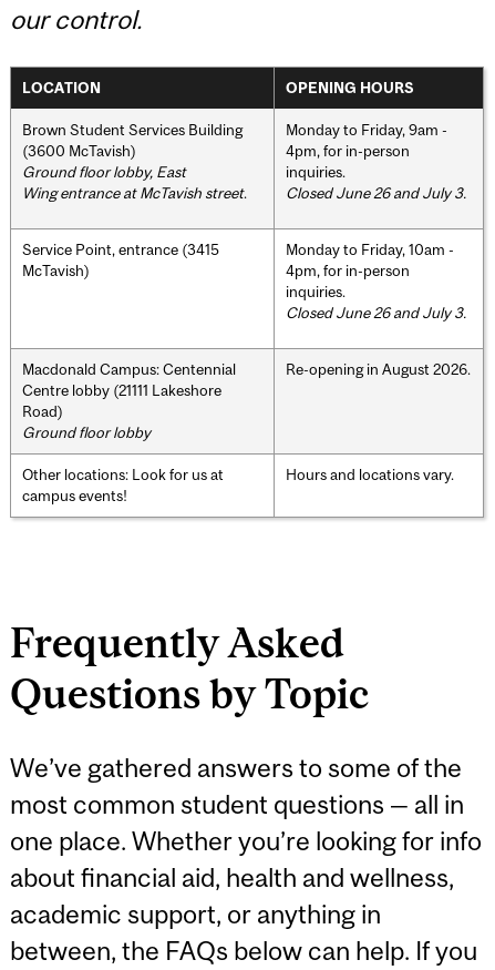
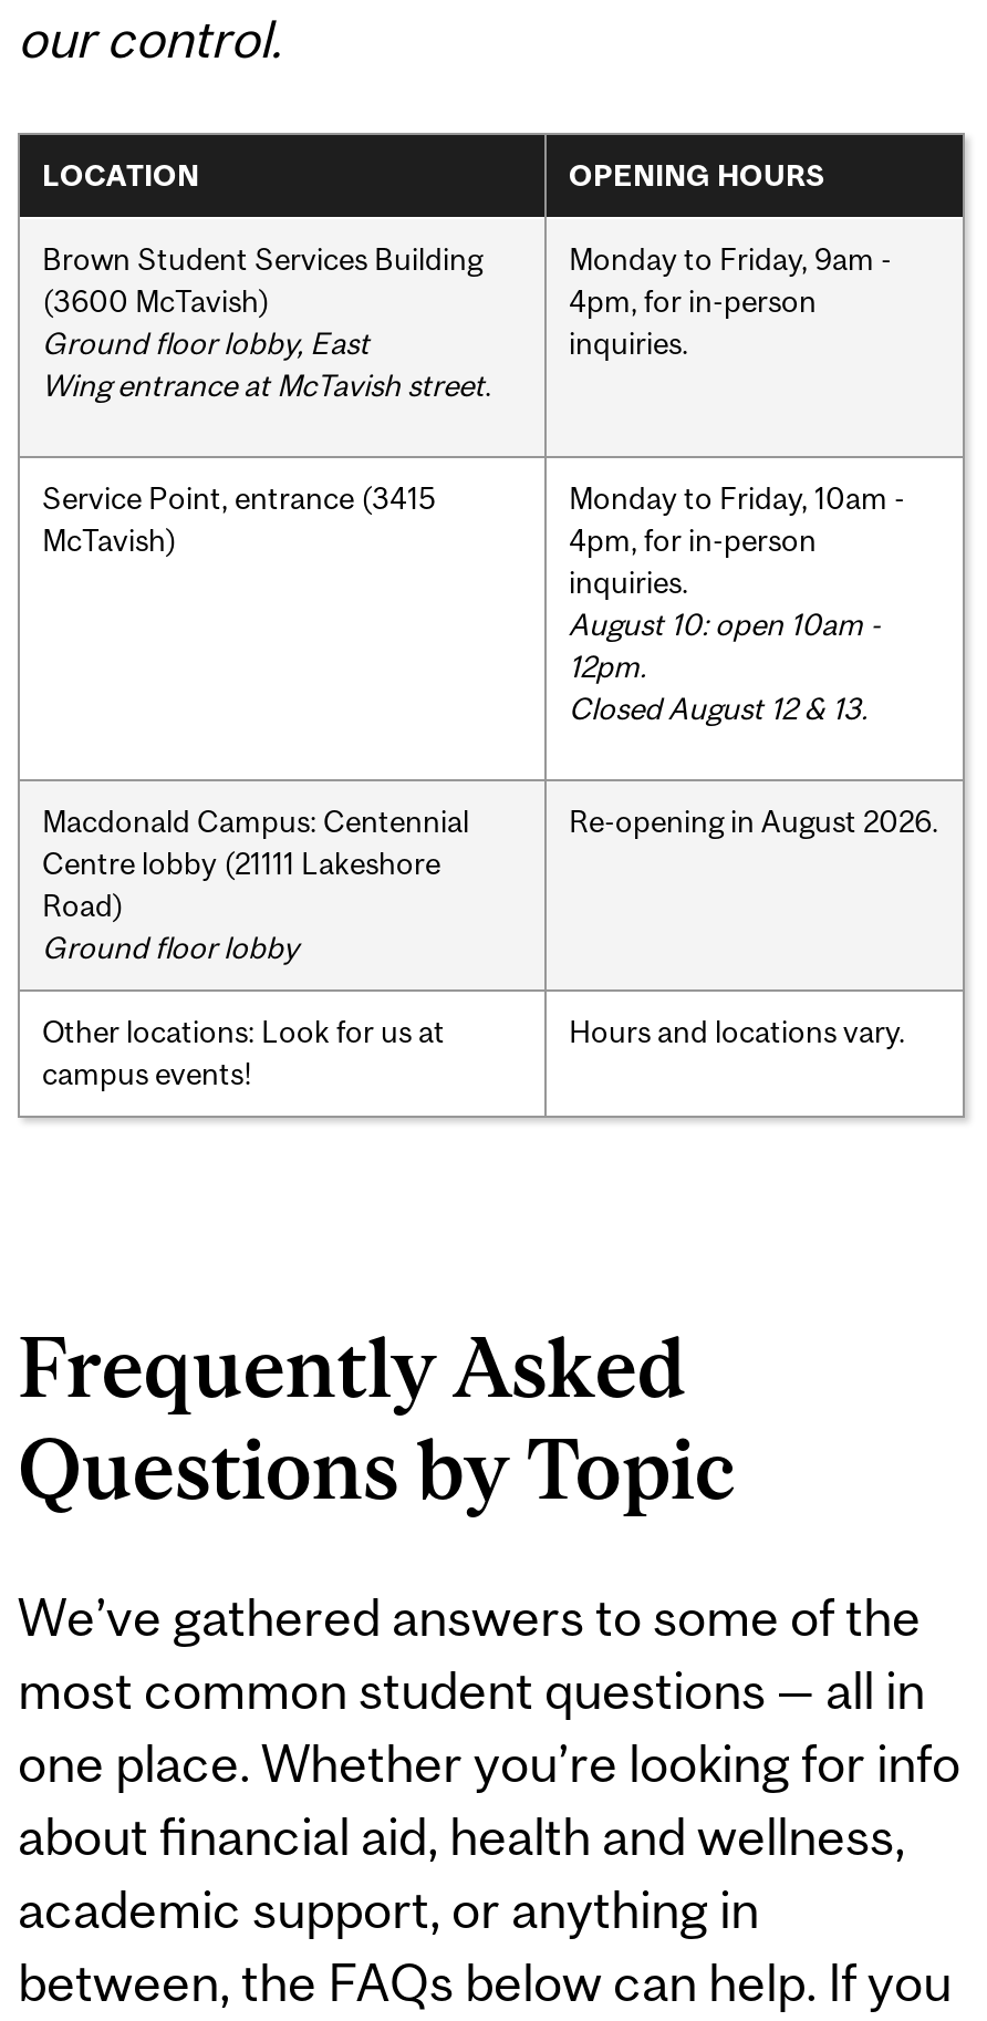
[286,184,466,201] Closed June 26 and July 3. -> none
[286,303,466,321] Closed June 26 and July 3. -> [569,606,881,725] August 10: open 10am - | 12pm. | Closed August 12 & 13.

